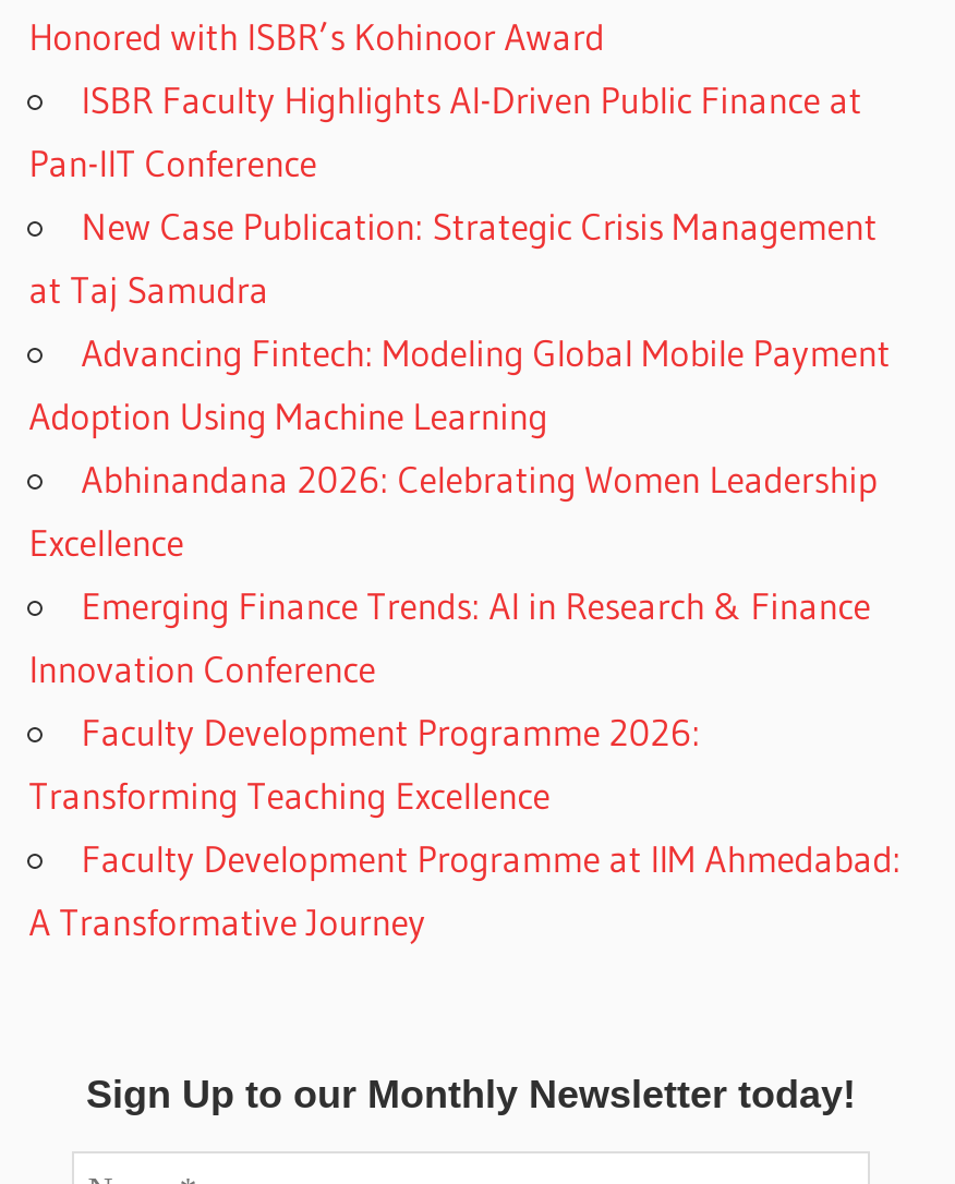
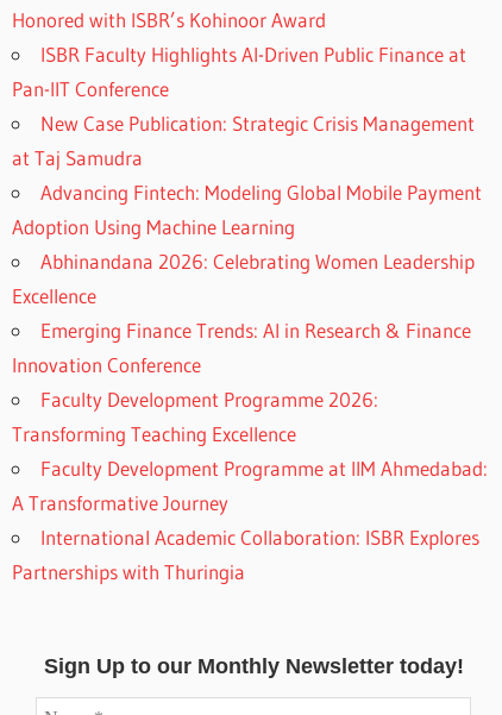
none -> [12,524,480,584] International Academic Collaboration: ISBR Explores | Partnerships with Thuringia

